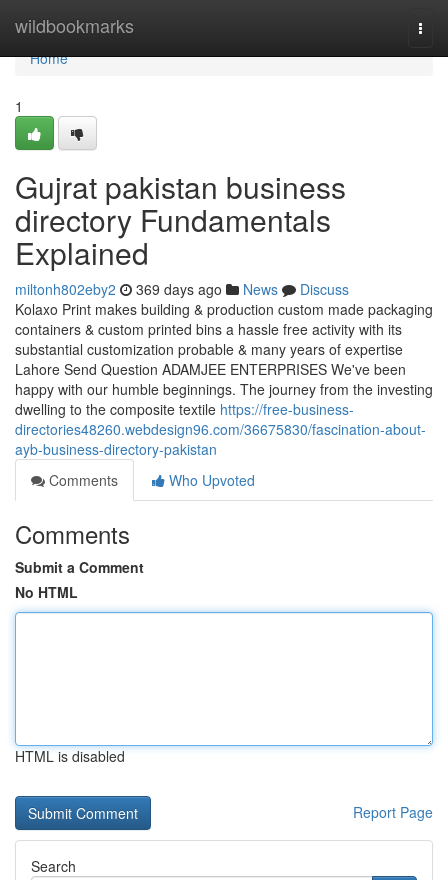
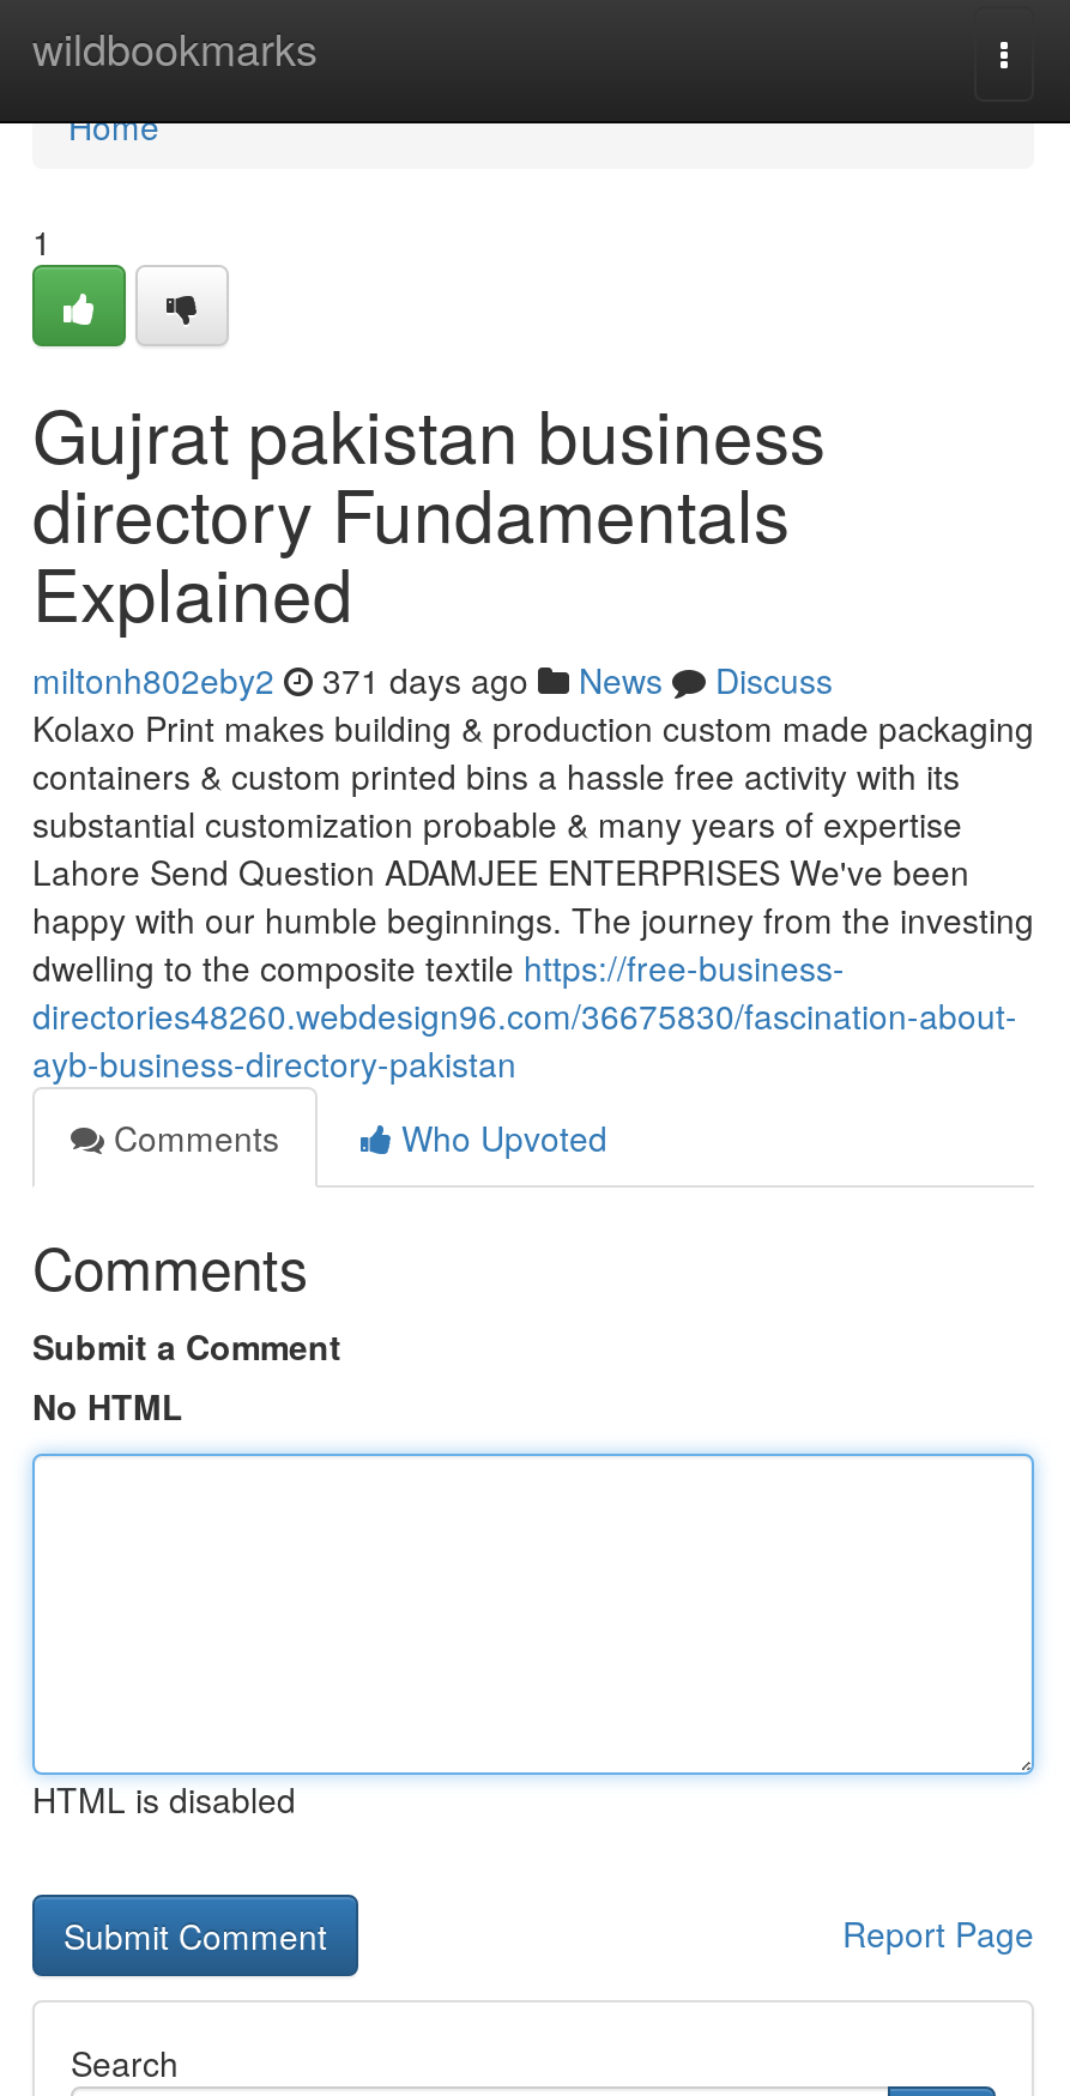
[15,279,349,299] miltonh802eby2 369 days ago News Discuss -> [32,656,833,703] miltonh802eby2 371 days ago News Discuss

